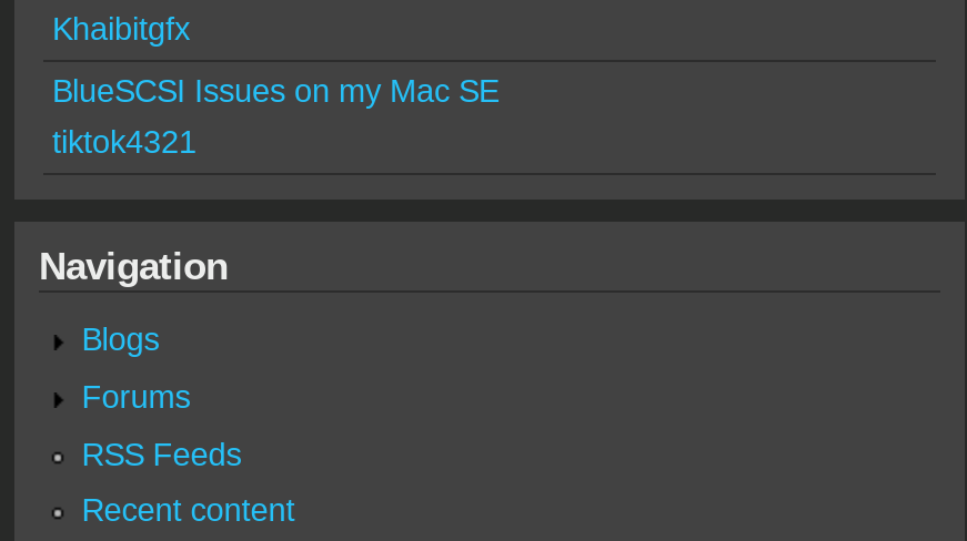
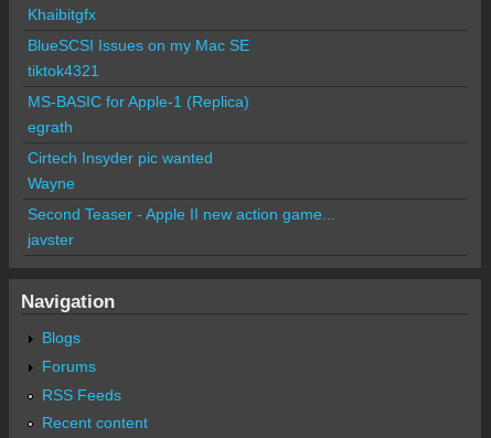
none -> [28,93,335,248] MS-BASIC for Apple-1 (Replica) | egrath | Cirtech Insyder pic wanted | Wayne | Second Teaser - Apple II new action game... | javster

